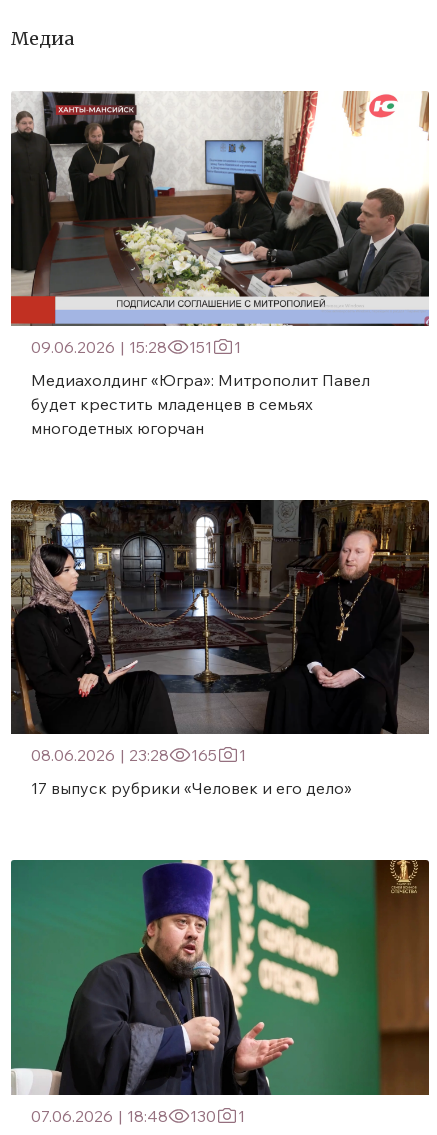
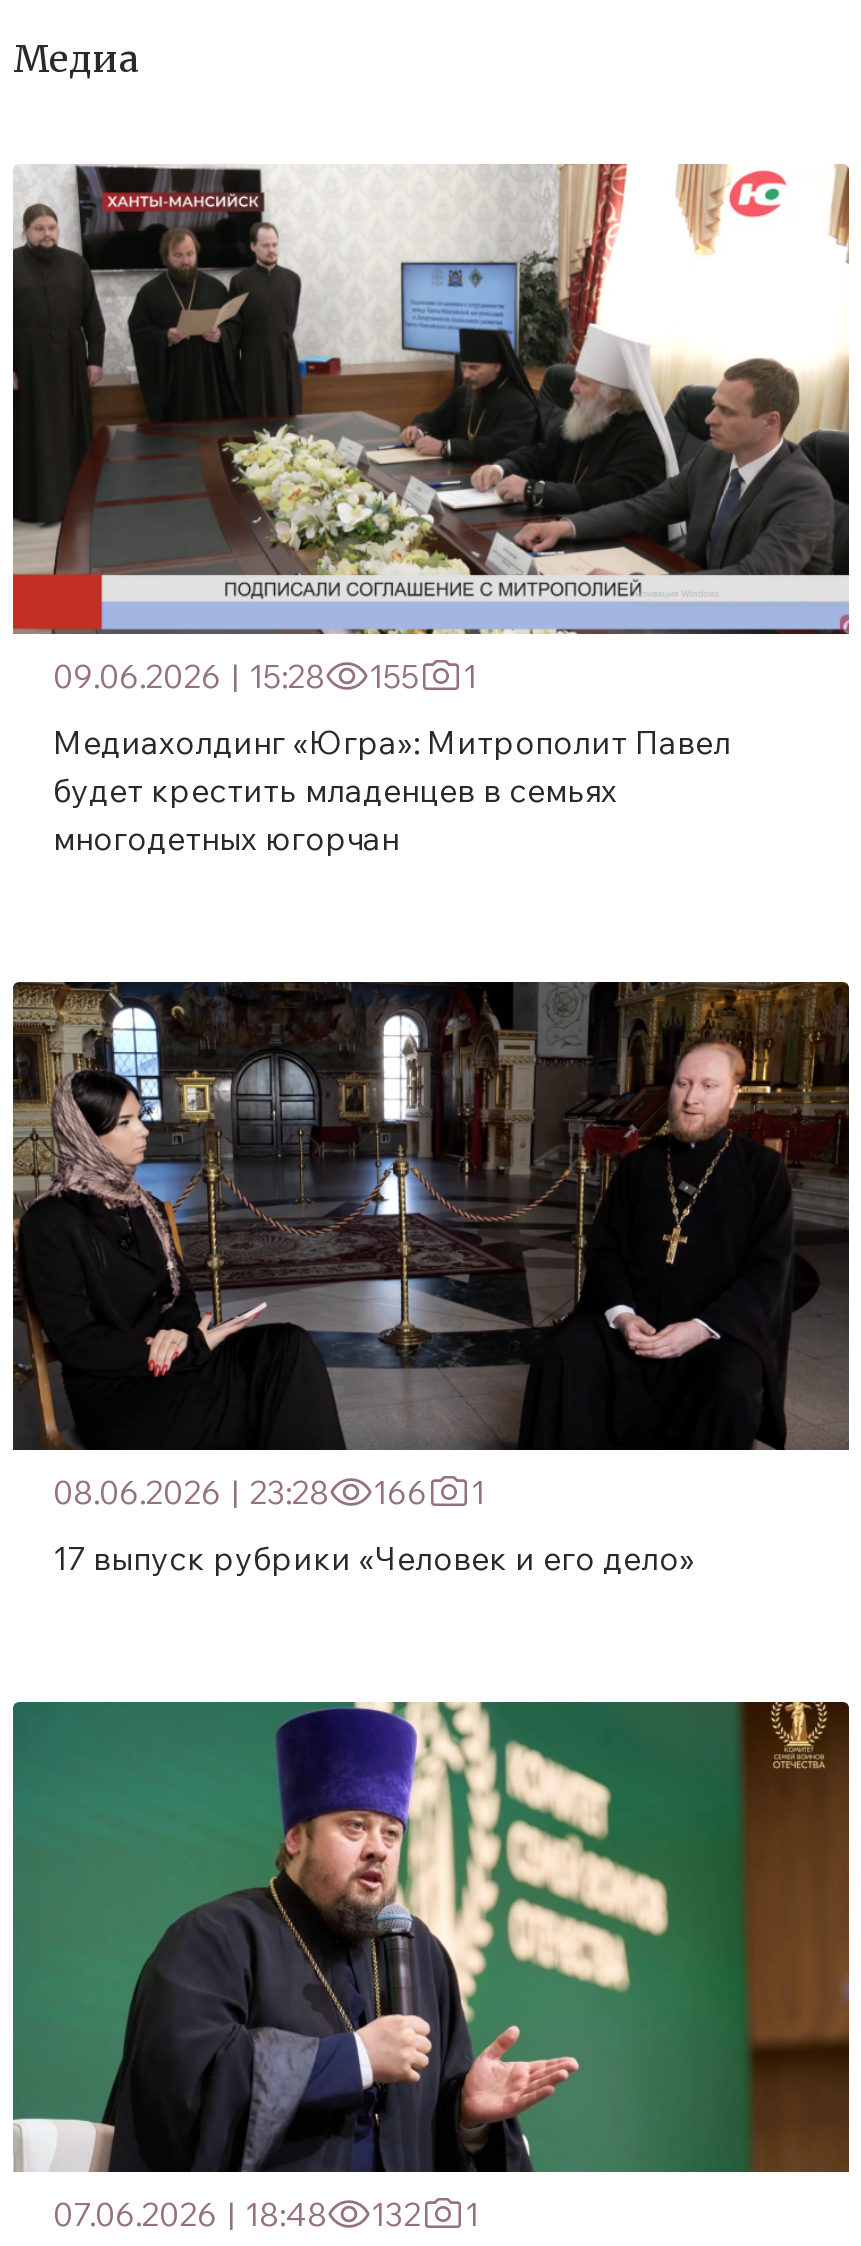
[189,337,212,357] 151 -> [369,655,419,695] 155
[191,745,217,765] 165 -> [373,1473,427,1513] 166
[190,1106,216,1126] 130 -> [371,2194,421,2234] 132

